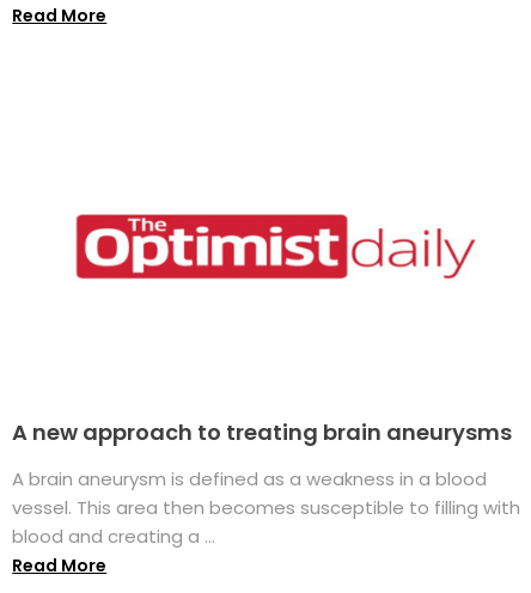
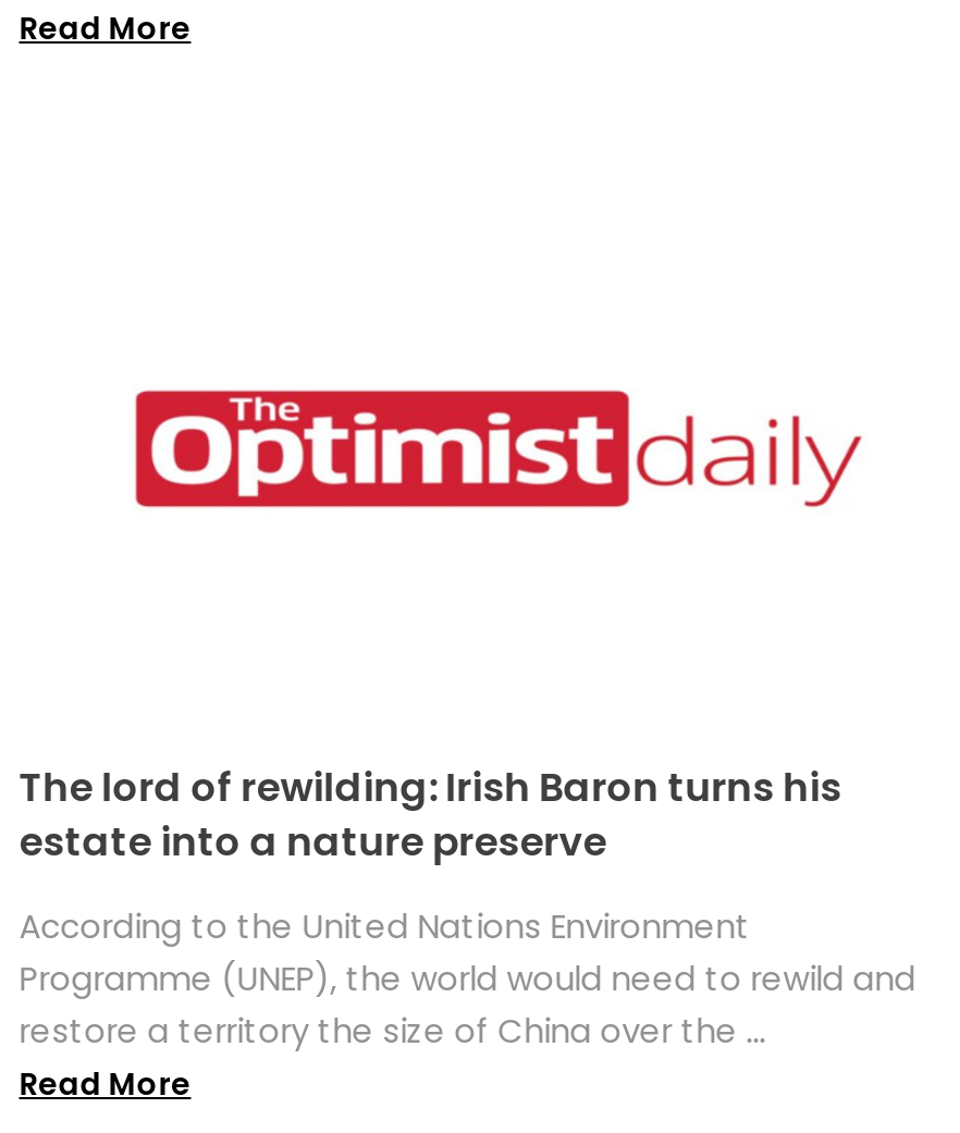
[12,417,512,447] A new approach to treating brain aneurysms -> [19,759,842,867] The lord of rewilding: Irish Baron turns his | estate into a nature preserve
[12,466,520,548] A brain aneurysm is defined as a weakness in a blood | vessel. This area then becomes susceptible to filling with | blood and creating a ... -> [19,902,916,1052] According to the United Nations Environment | Programme (UNEP), the world would need to rewild and | restore a territory the size of China over the ...

